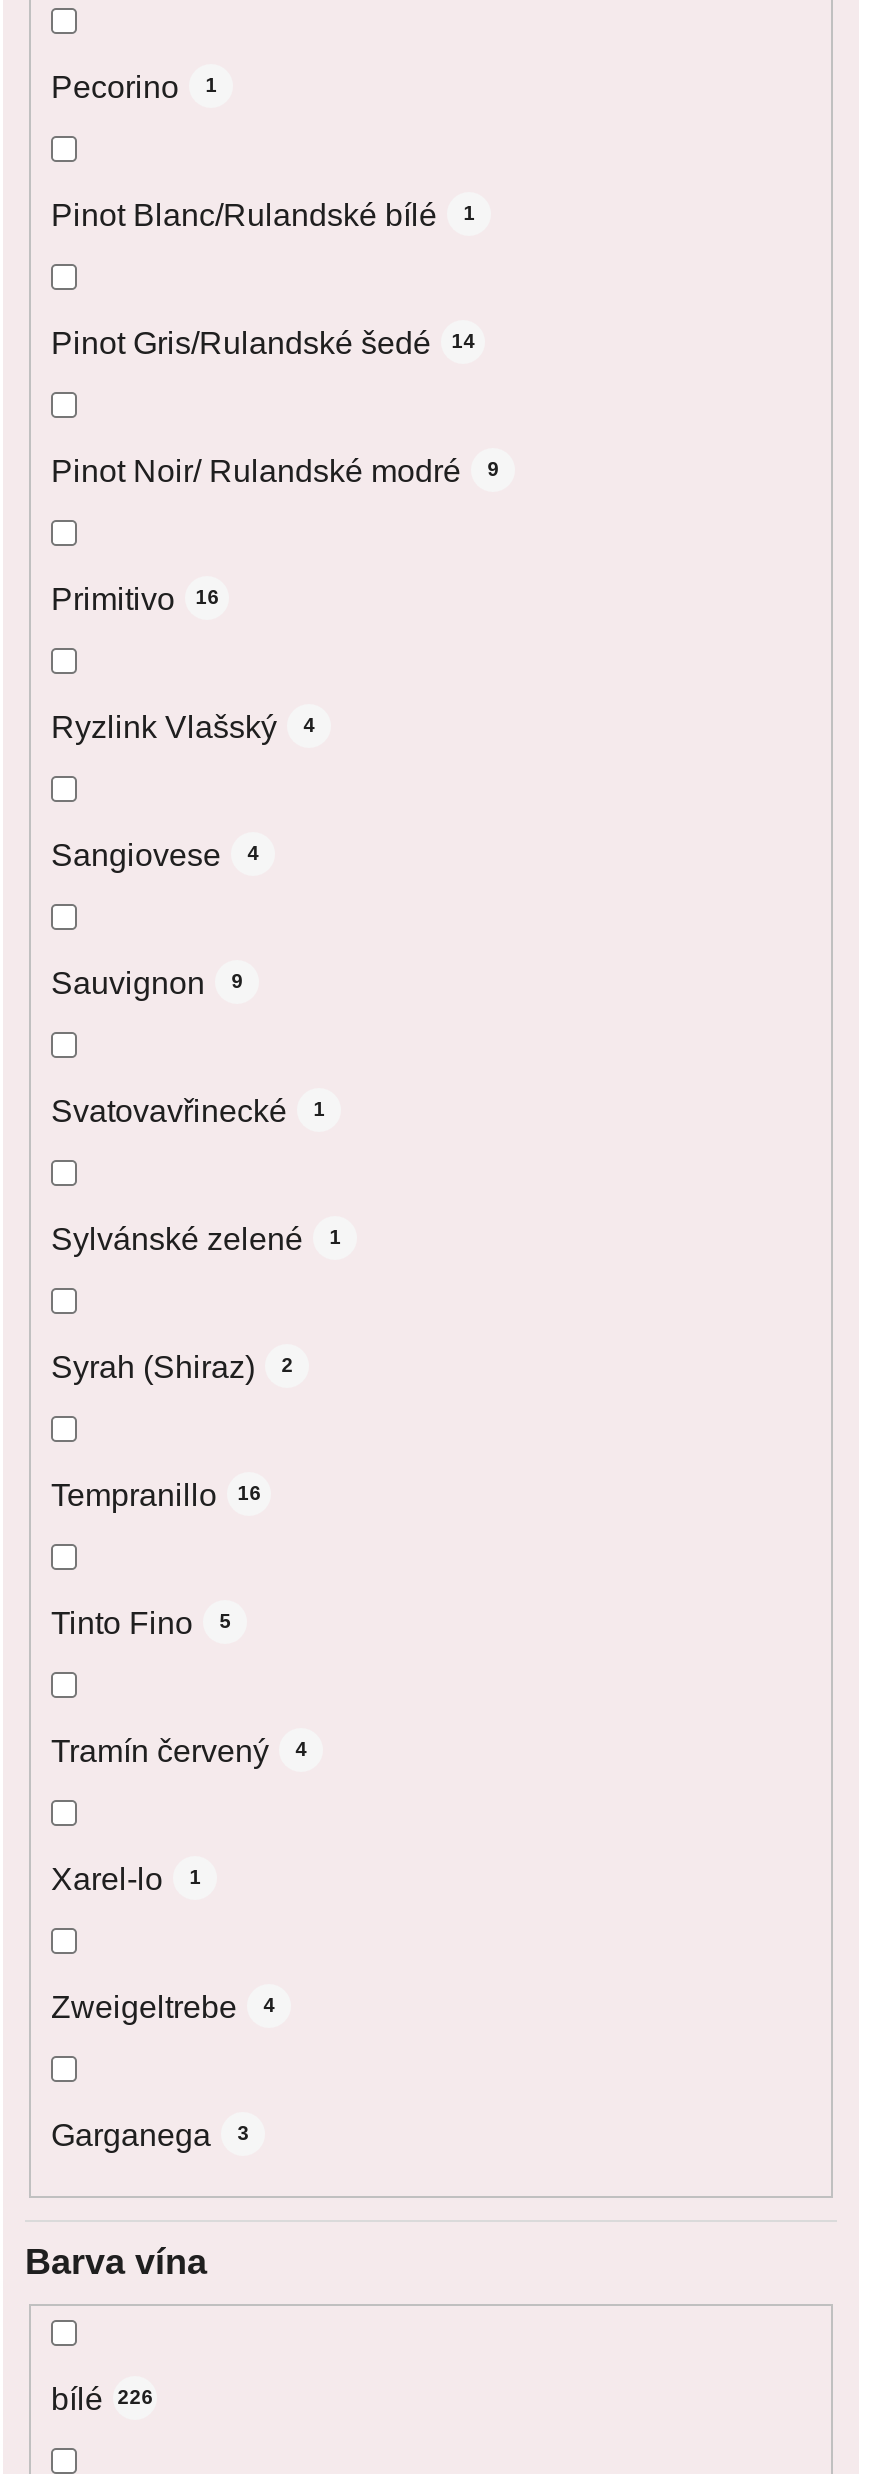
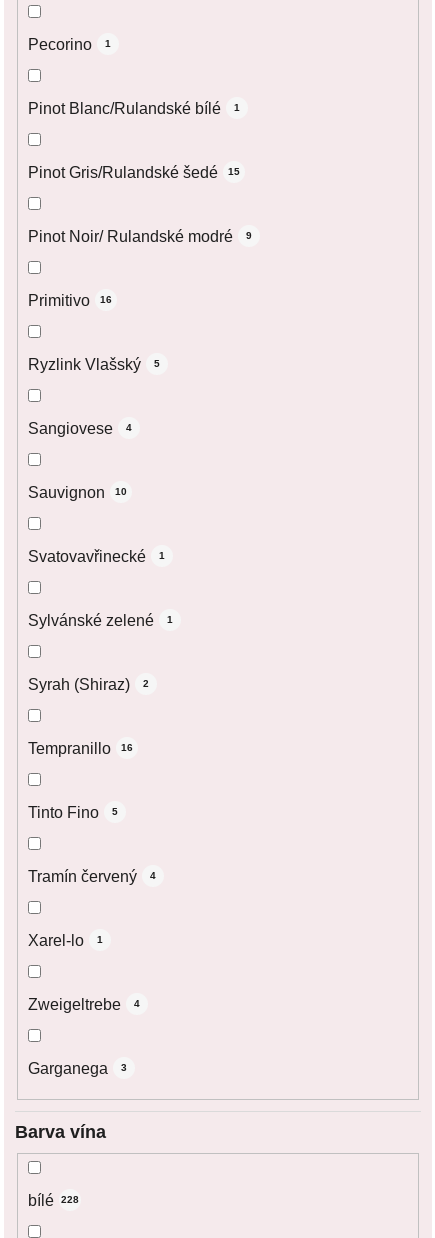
[51,326,476,360] Pinot Gris/Rulandské šedé 14 -> [28,164,240,181] Pinot Gris/Rulandské šedé 15
[51,710,316,744] Ryzlink Vlašský 4 -> [28,356,160,373] Ryzlink Vlašský 5
[51,966,244,1000] Sauvignon 9 -> [28,484,127,501] Sauvignon 10
[51,2381,154,2415] bílé 226 -> [28,1191,79,1208] bílé 228

